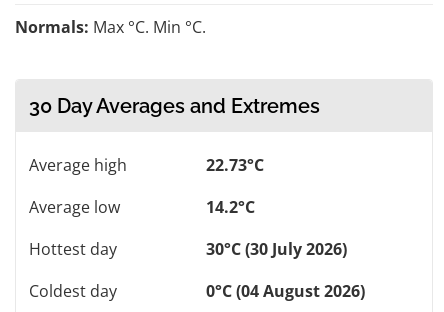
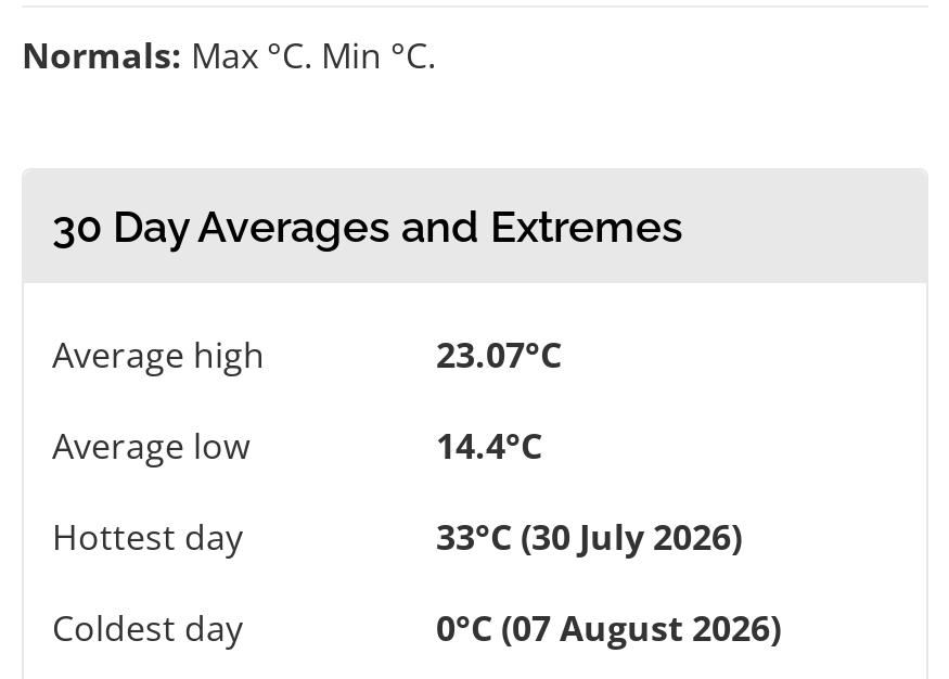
[206,154,264,176] 22.73°C -> [436,332,562,379] 23.07°C
[206,196,255,218] 14.2°C -> [436,423,542,471] 14.4°C
[206,238,347,260] 30°C (30 July 2026) -> [436,514,742,562] 33°C (30 July 2026)
[206,280,365,302] 0°C (04 August 2026) -> [436,605,781,653] 0°C (07 August 2026)

